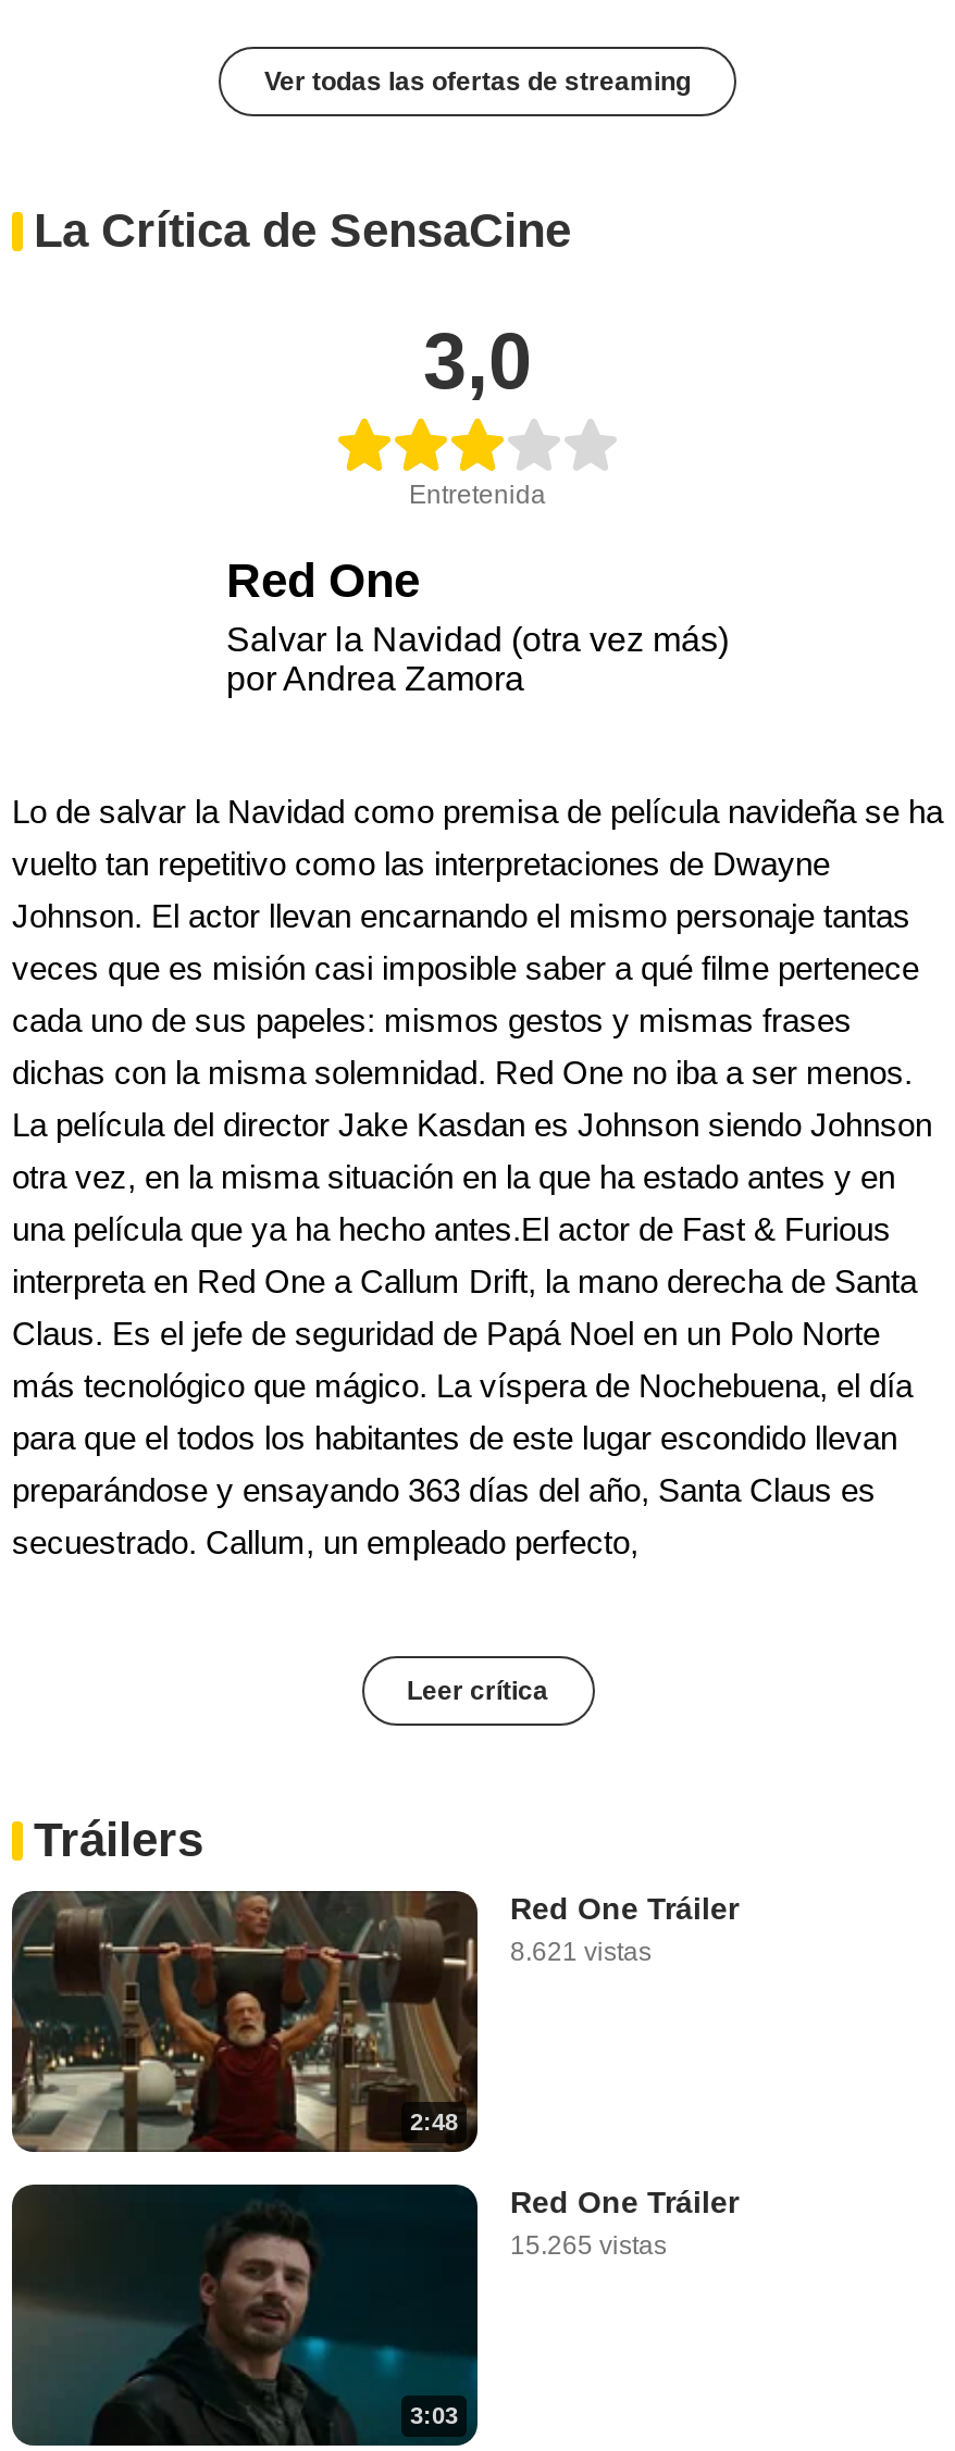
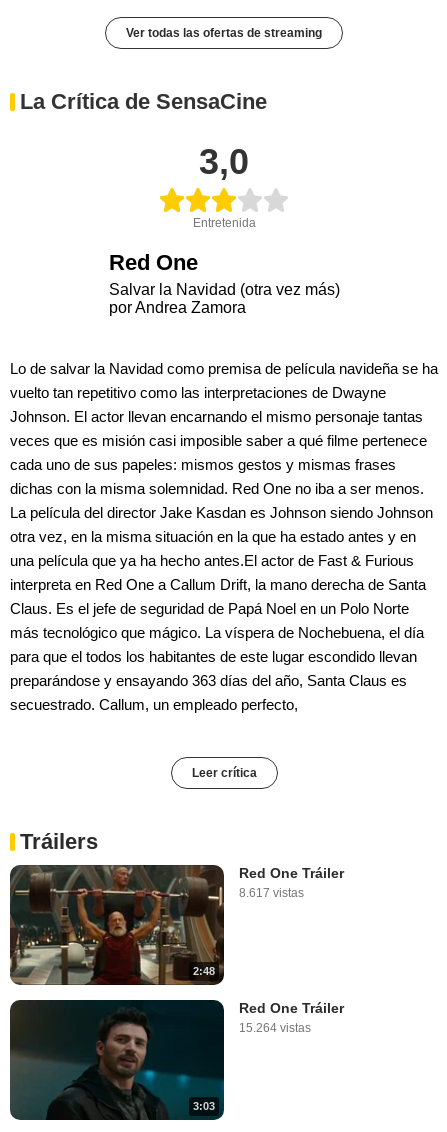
[510,1936,652,1966] 8.621 vistas -> [239,886,304,900] 8.617 vistas
[510,2230,667,2261] 15.265 vistas -> [239,1021,311,1035] 15.264 vistas

